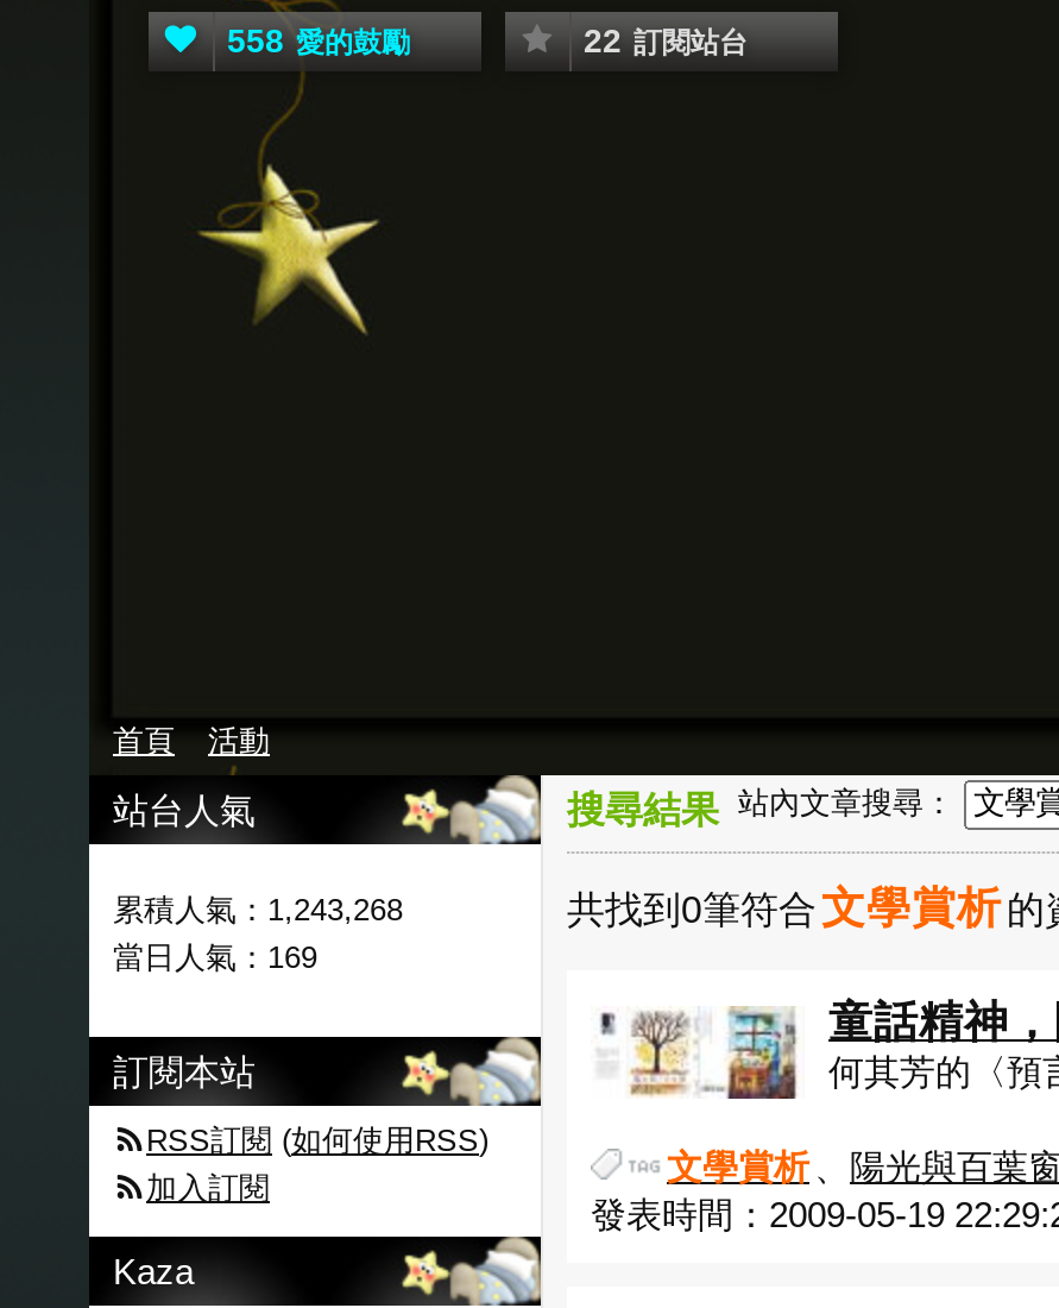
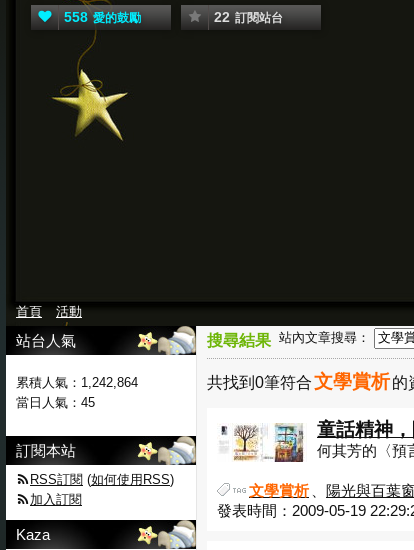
[113,892,403,927] 累積人氣：1,243,268 -> [16,375,138,390] 累積人氣：1,242,864
[113,939,317,975] 當日人氣：169 -> [16,395,95,410] 當日人氣：45

